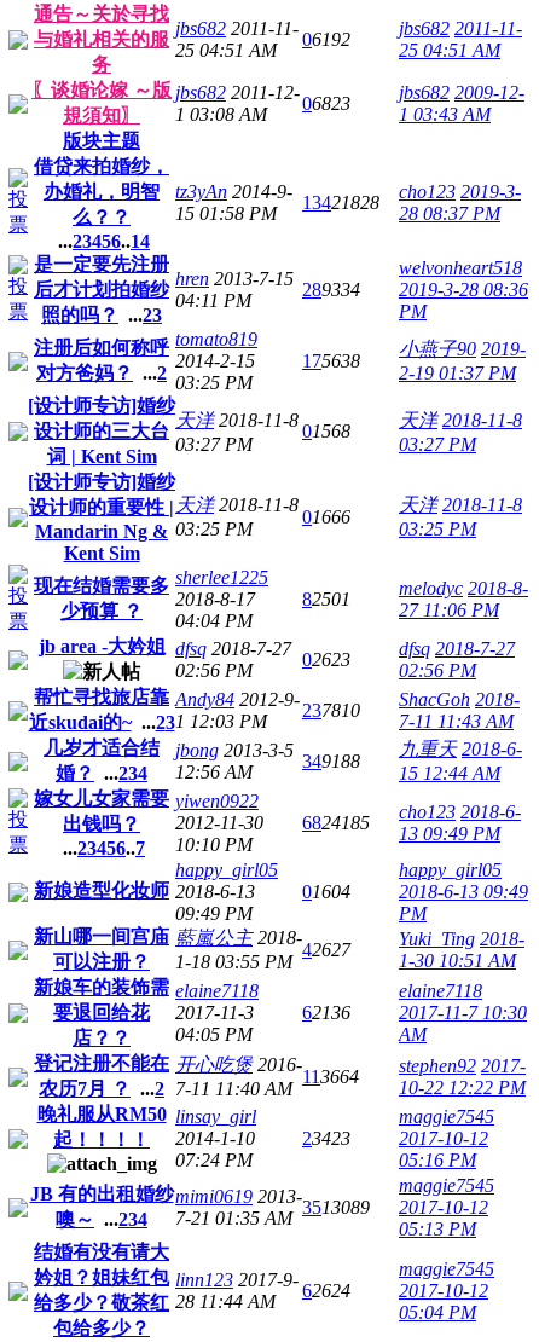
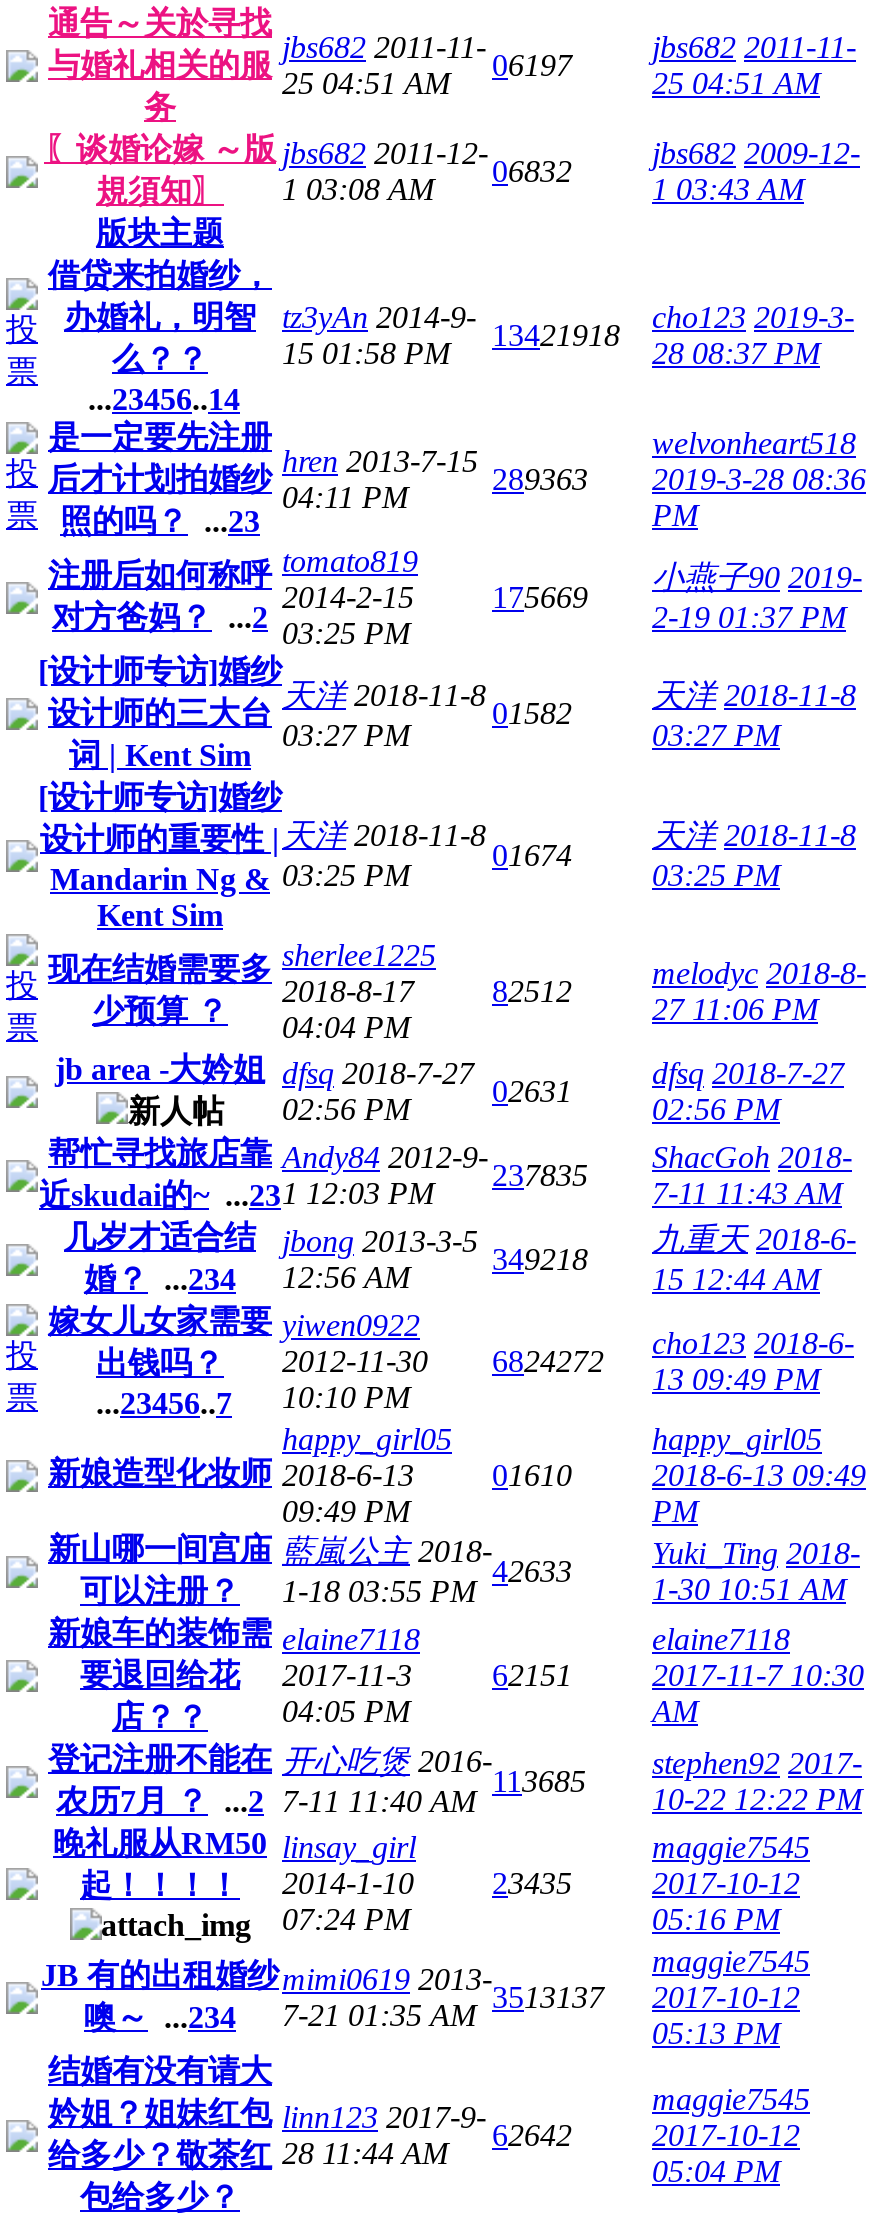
[302,29,350,49] 06192 -> [492,48,572,82] 06197
[302,93,350,113] 06823 -> [492,154,572,188] 06832
[302,192,379,213] 13421828 -> [492,318,620,352] 13421918
[302,279,528,300] 289334 2019-3-28 08:36 -> [492,462,866,496] 289363 2019-3-28 08:36
[302,350,360,371] 175638 -> [492,580,588,614] 175669
[302,420,350,441] 01568 -> [492,696,572,730] 01582
[302,506,350,527] 01666 -> [492,838,572,872] 01674
[302,589,350,609] 82501 -> [492,974,572,1008] 82512
[302,649,350,670] 02623 -> [492,1074,572,1108] 02631
[302,700,360,720] 237810 -> [492,1158,588,1192] 237835
[302,751,360,771] 349188 -> [492,1242,588,1276] 349218
[63,812,370,834] 出钱吗？ 2012-11-30 6824185 -> [96,1344,604,1380] 出钱吗？ 2012-11-30 6824272
[302,881,350,902] 01604 -> [492,1458,572,1492] 01610
[302,939,350,960] 42627 -> [492,1554,572,1588] 42633
[302,1002,350,1023] 62136 -> [492,1658,572,1692] 62151
[302,1066,359,1087] 11 3664 -> [492,1764,586,1798] 11 3685
[302,1128,350,1148] 23423 -> [492,1866,572,1900] 23435
[302,1197,488,1217] 3513089 2017-10-12 -> [492,1980,800,2014] 3513137 2017-10-12
[302,1280,350,1301] 62624 -> [492,2118,572,2152] 62642

